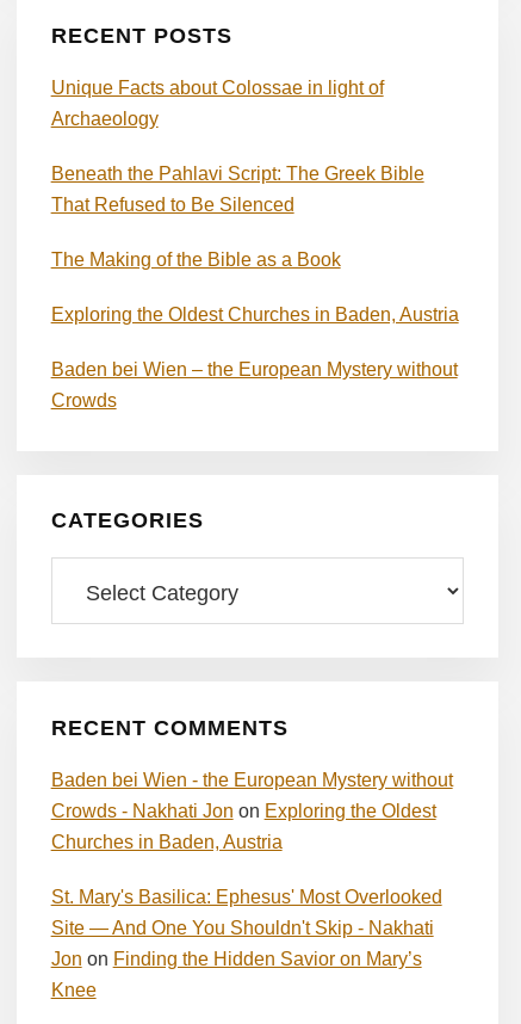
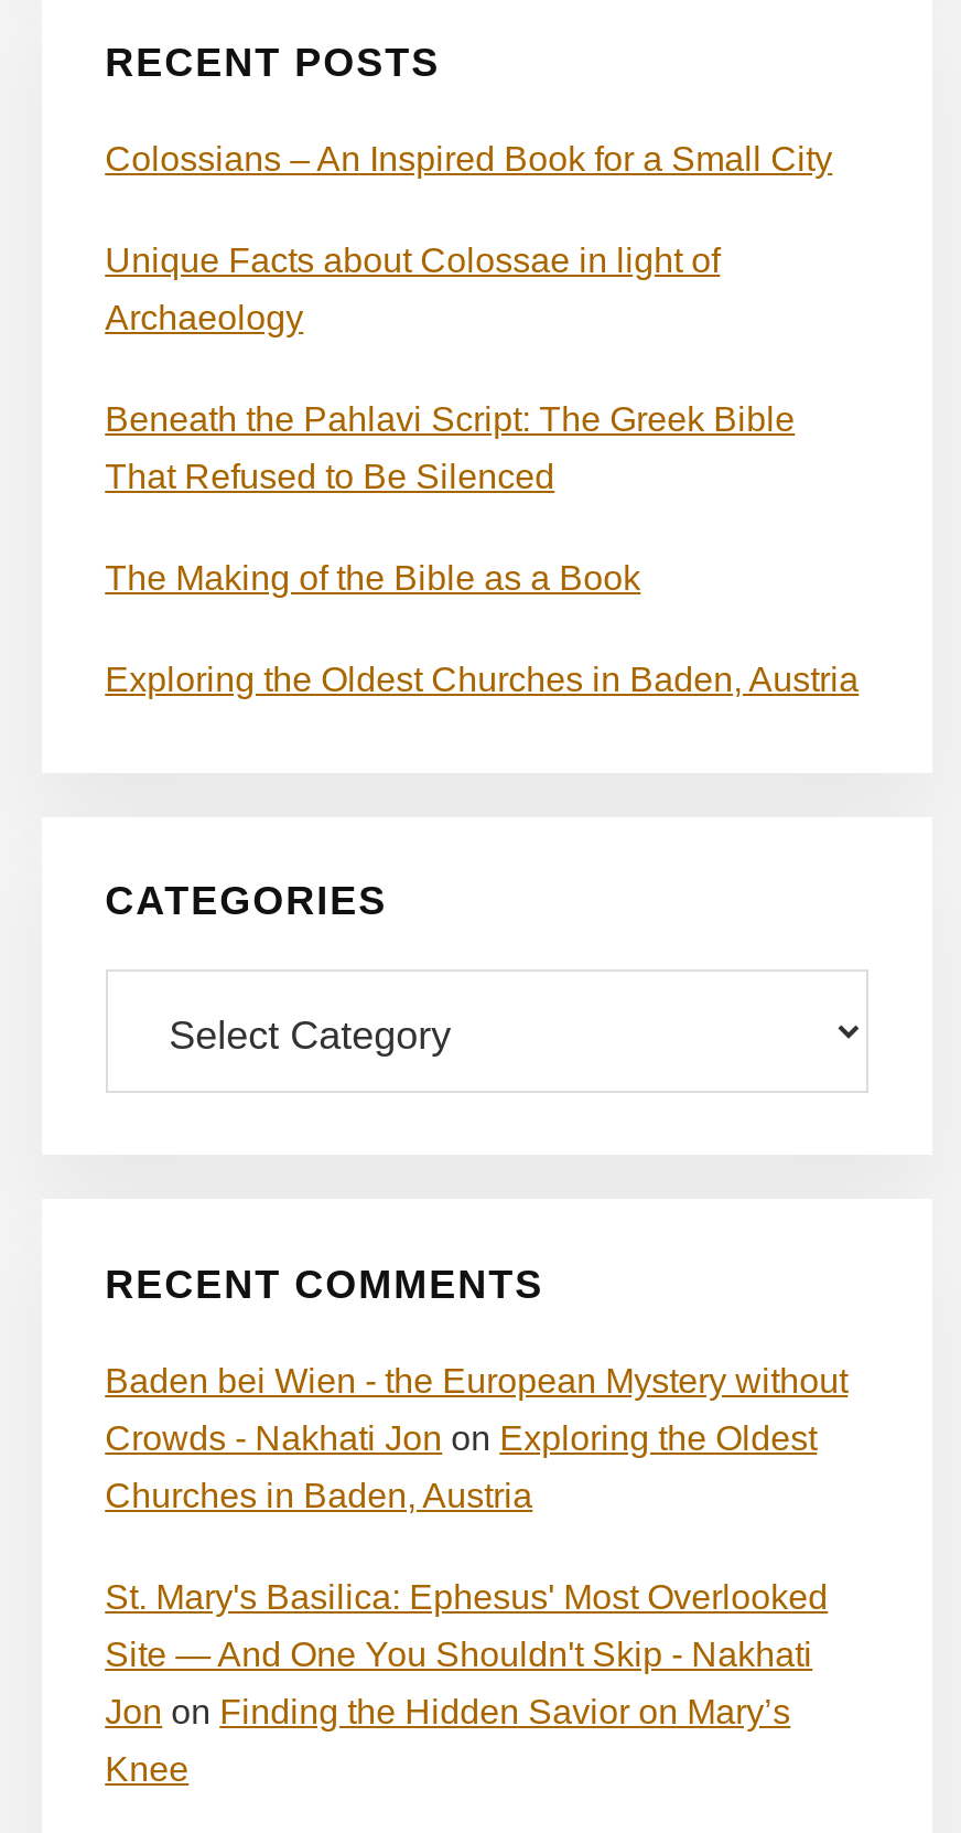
none -> [105,141,832,178] Colossians – An Inspired Book for a Small City
moved [51,78,459,325] -> [105,242,859,699]: Unique Facts about Colossae in light of | Archaeology | Beneath the Pahlavi Script: The Greek Bible | That Refused to Be Silenced | The Making of the Bible as a Book | Exploring the Oldest Churches in Baden, Austria
[51,360,457,411] Baden bei Wien – the European Mystery without | Crowds -> none

